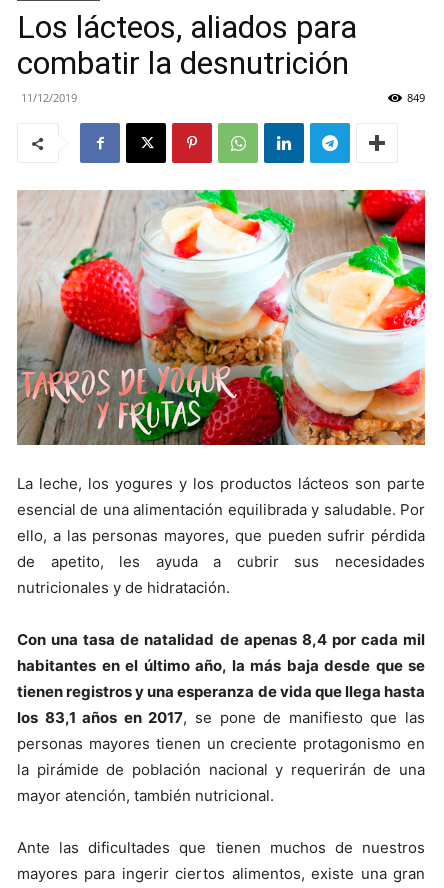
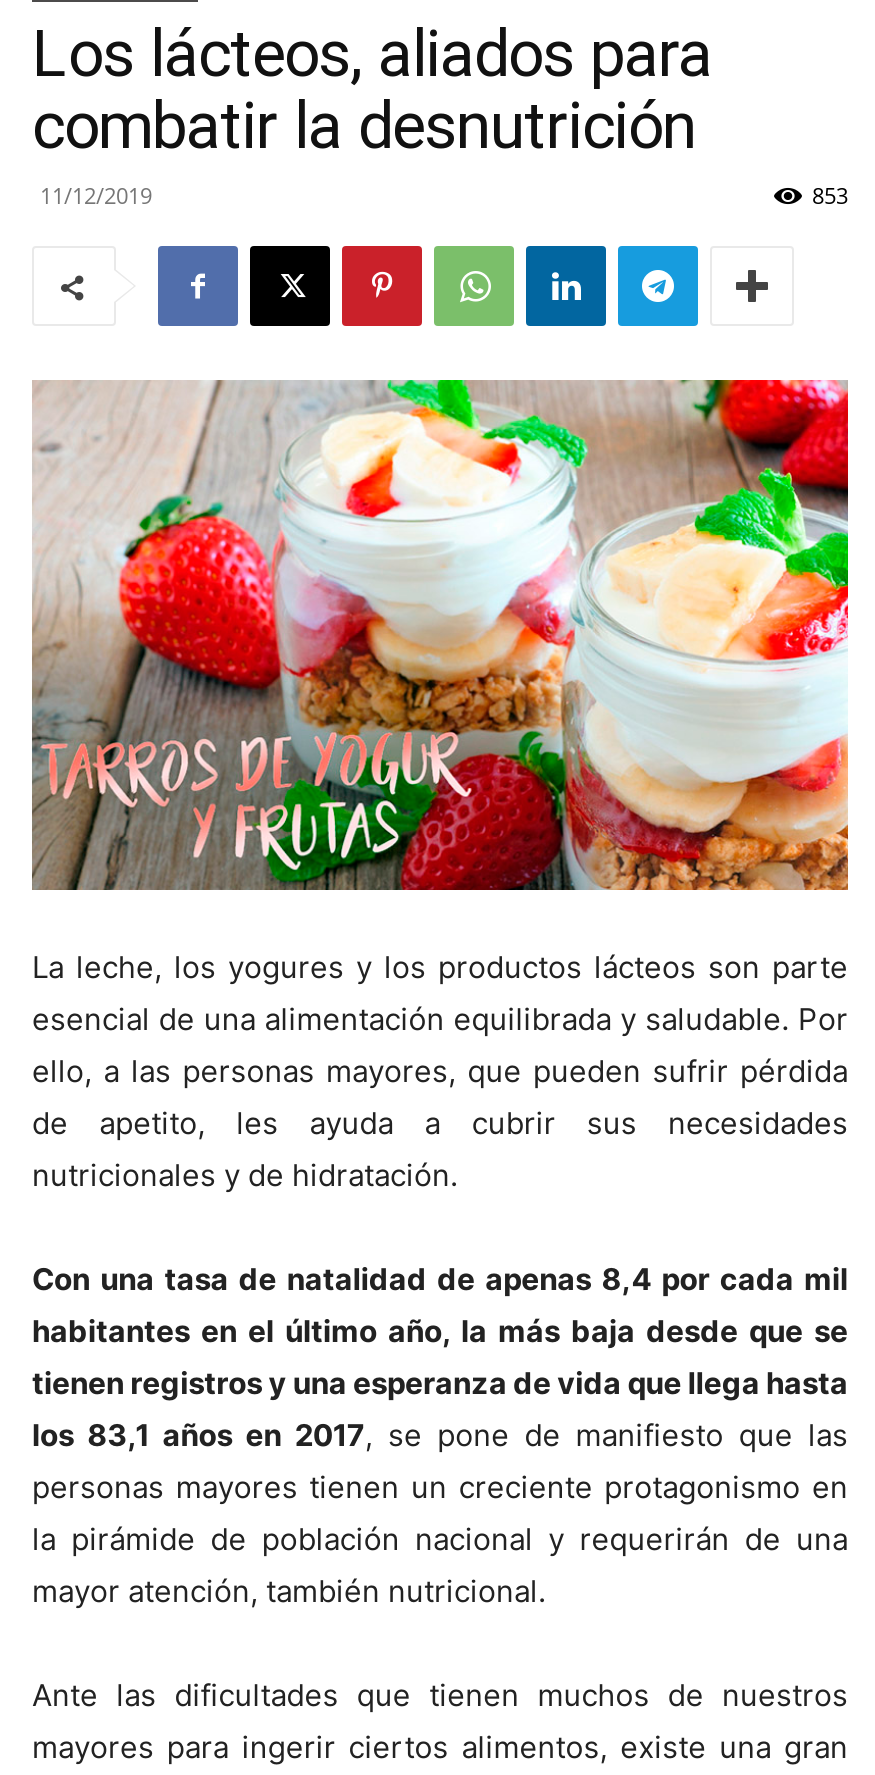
[407,90,425,105] 849 -> [812,180,848,210] 853

